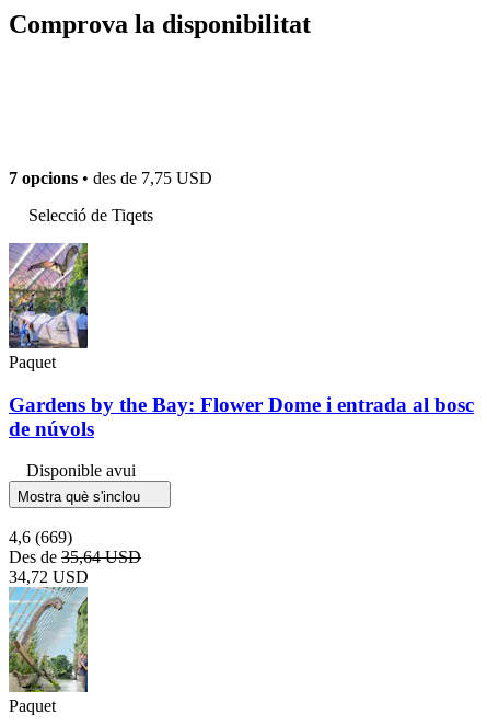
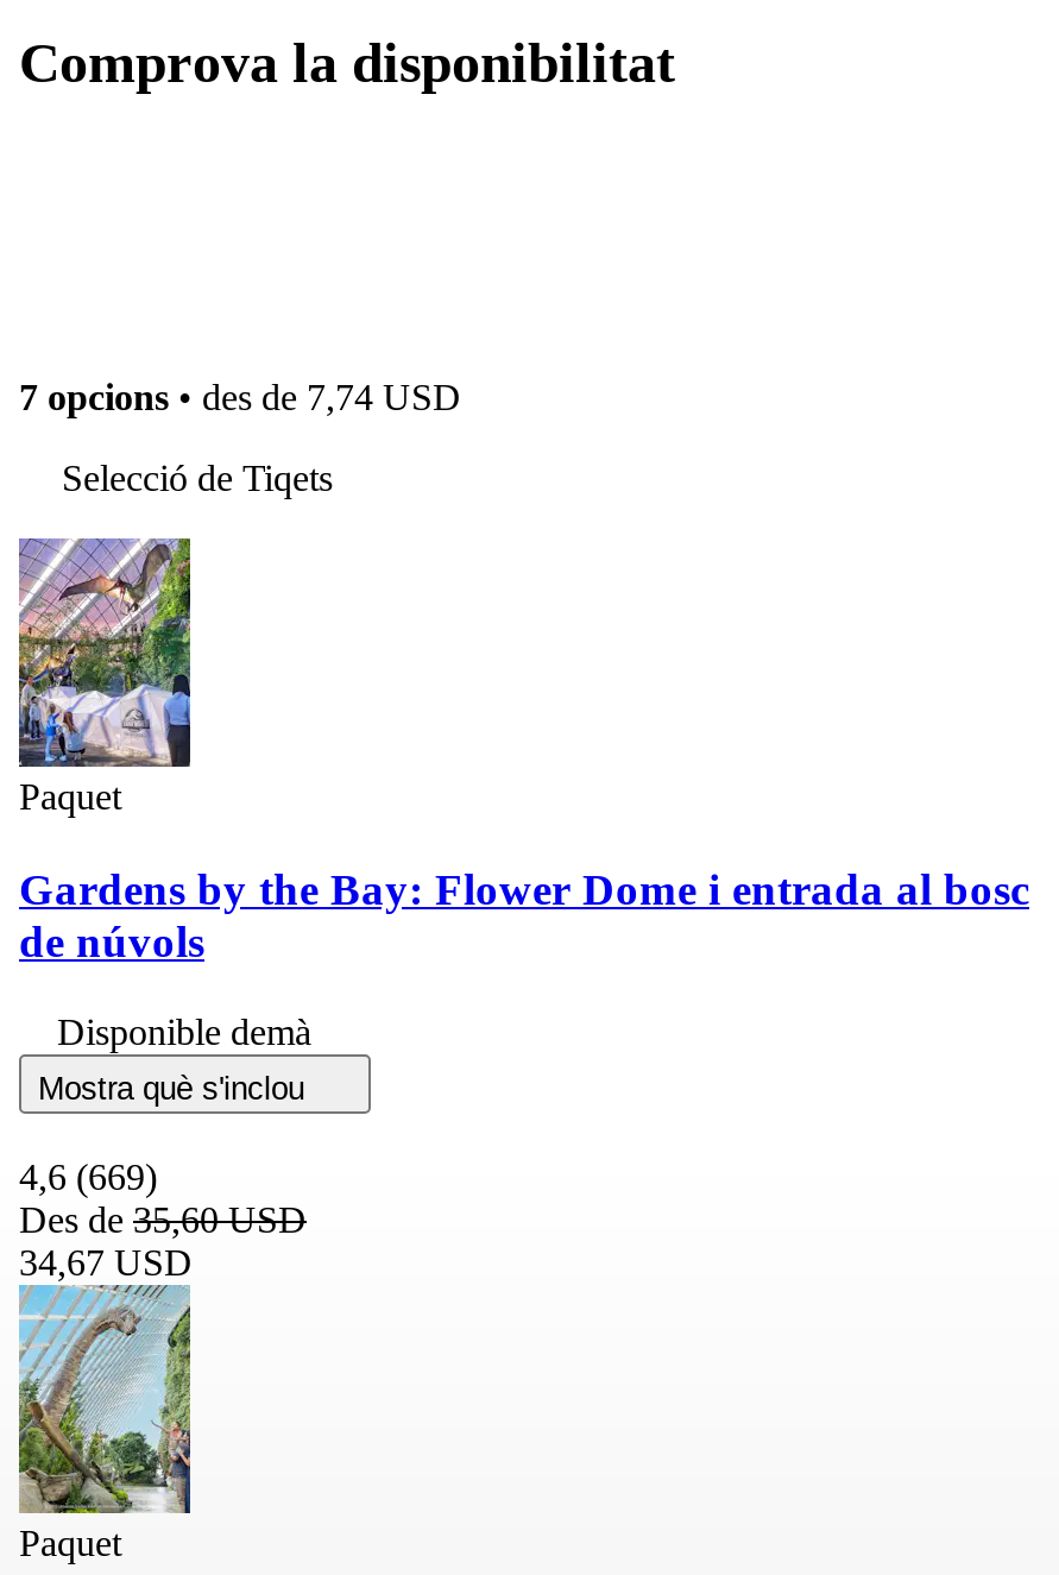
[9,169,212,187] 7 opcions • des de 7,75 USD -> [19,377,461,417] 7 opcions • des de 7,74 USD
[26,461,136,480] Disponible avui -> [57,1012,311,1053] Disponible demà
[9,548,141,567] Des de 35,64 USD -> [19,1200,307,1241] Des de 35,60 USD
[9,568,89,586] 34,72 USD -> [19,1243,193,1283] 34,67 USD

